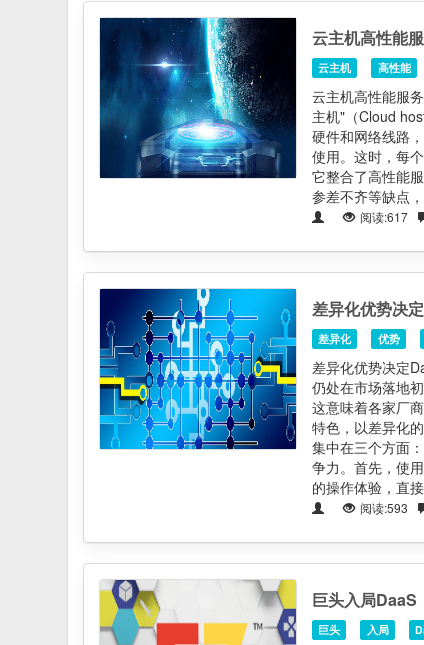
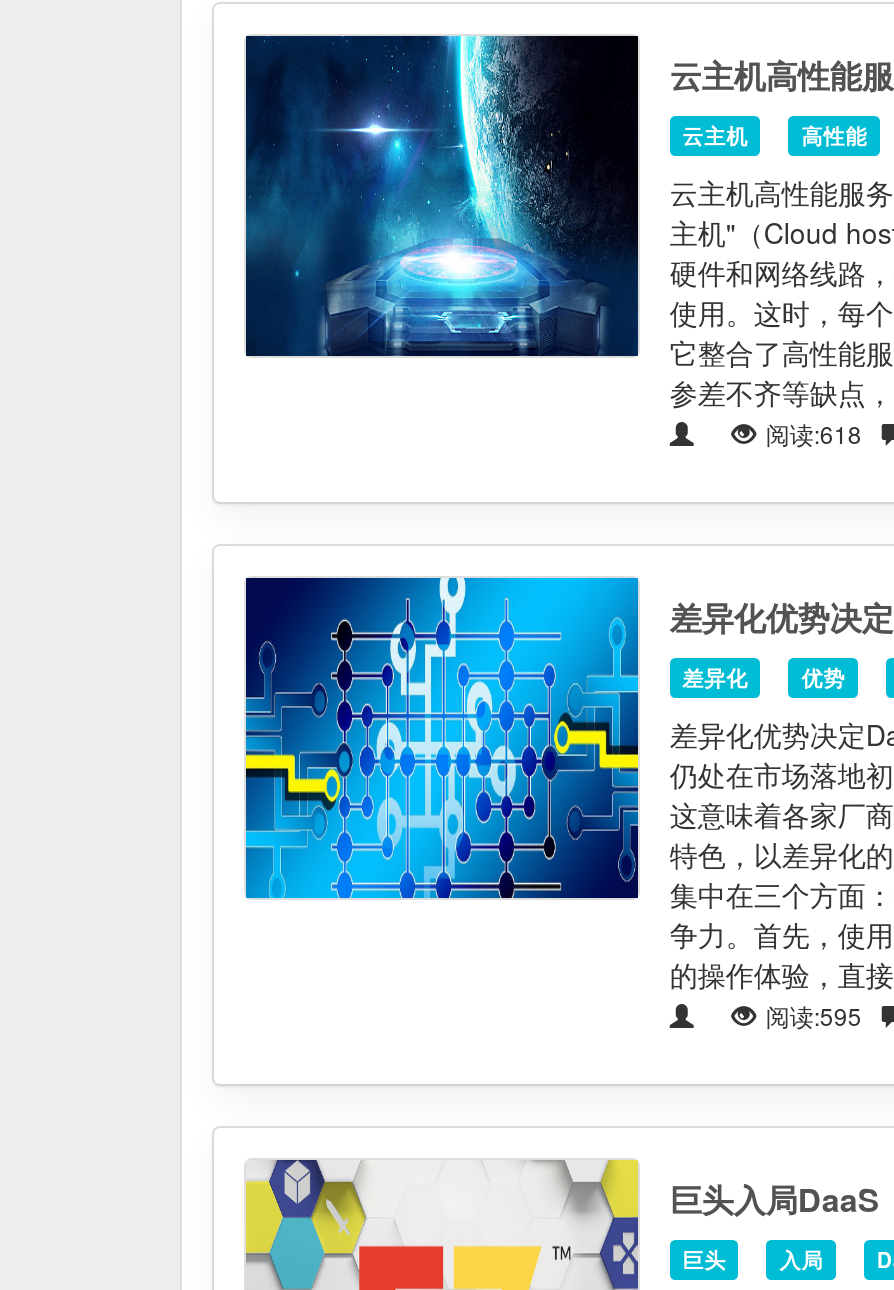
[360,208,408,225] 阅读:617 -> [766,416,862,450] 阅读:618
[360,499,408,516] 阅读:593 -> [766,998,862,1032] 阅读:595

